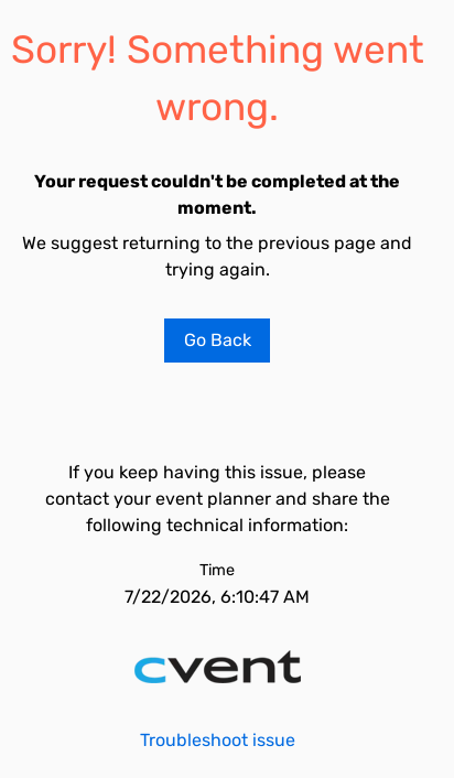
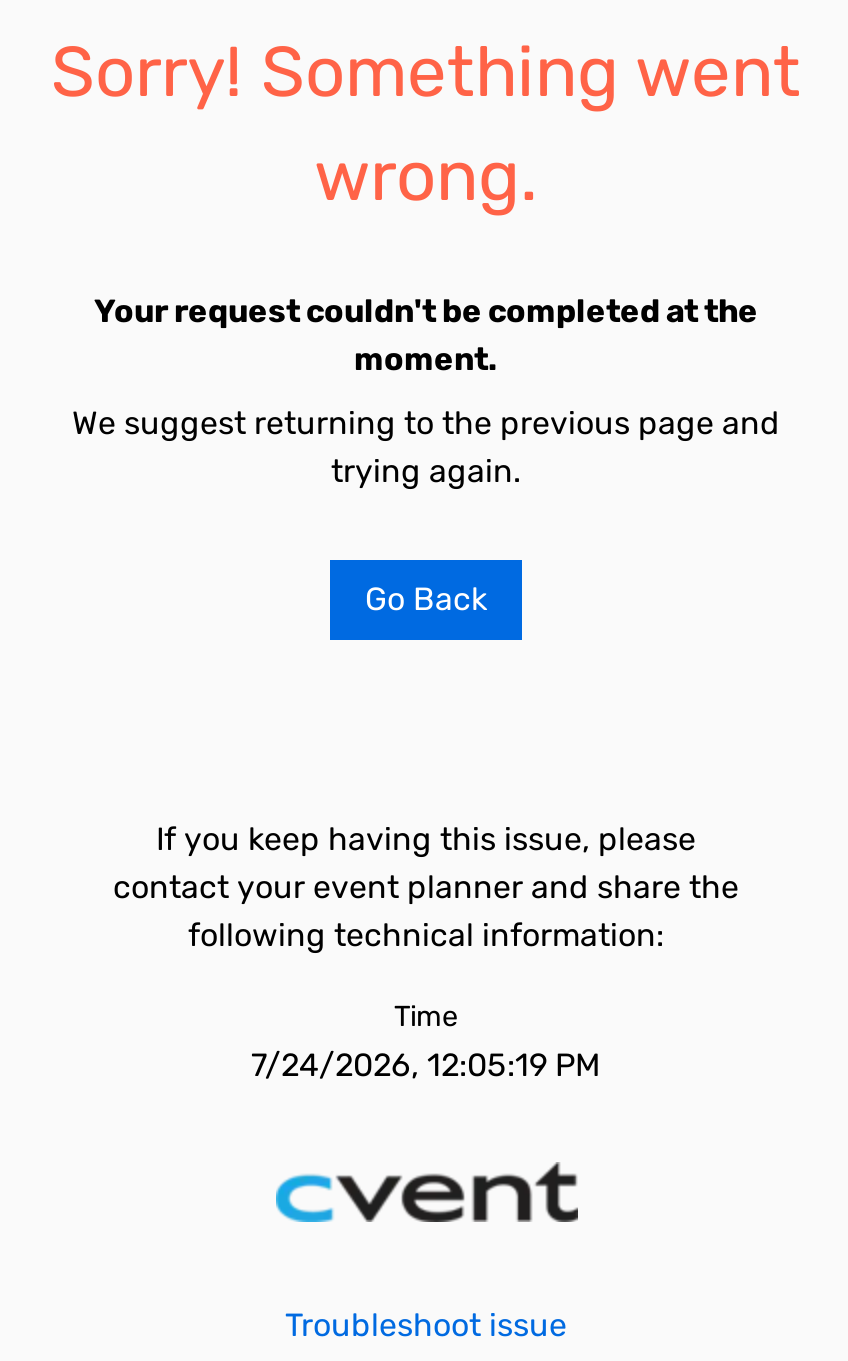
[125,586,310,607] 7/22/2026, 6:10:47 AM -> [251,1046,601,1084] 7/24/2026, 12:05:19 PM

